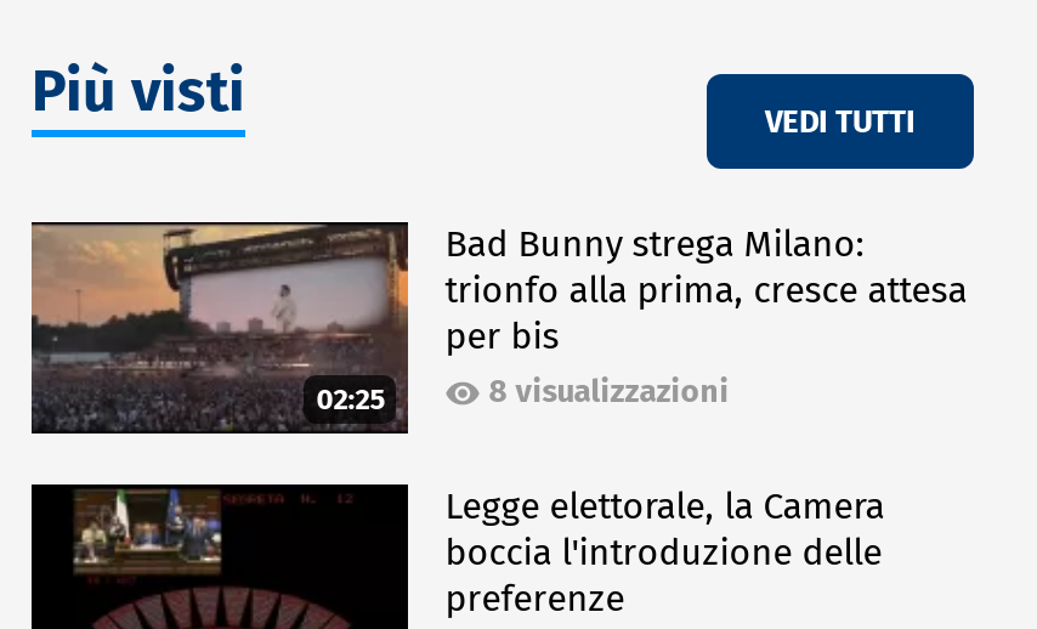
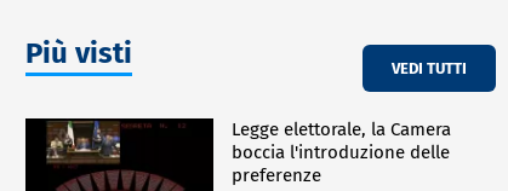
[29,222,410,438] [image] | 02:25 -> none
[445,223,967,410] Bad Bunny strega Milano: | trionfo alla prima, cresce attesa | per bis | 8 visualizzazioni -> none

